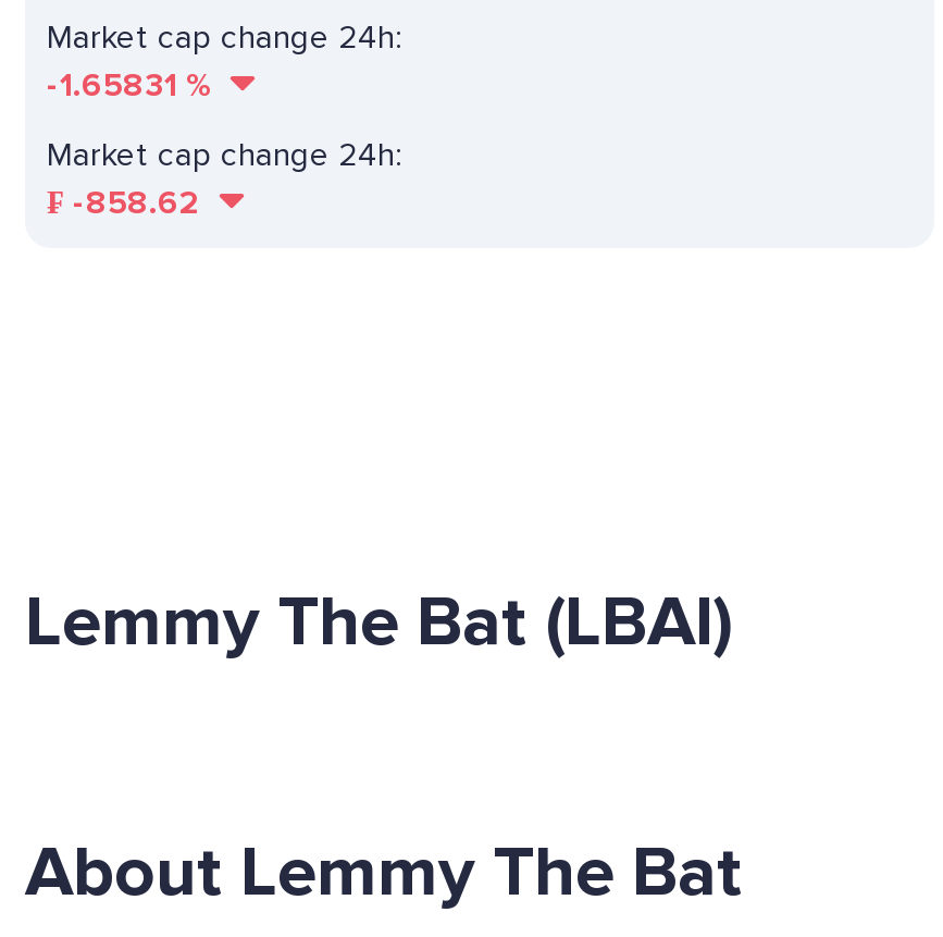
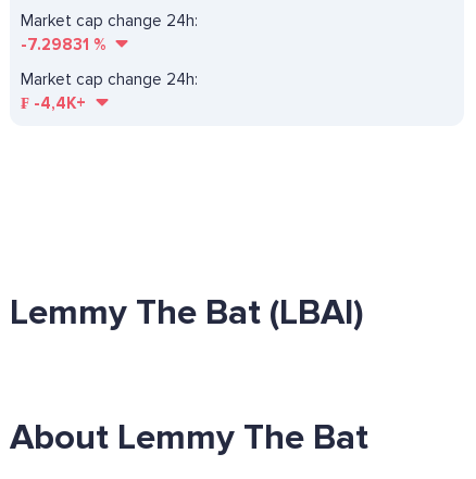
[47,66,219,105] -1.65831% -> [21,35,110,55] -7.29831%
[47,183,199,222] ₣ -858.62 -> [21,94,86,113] ₣ -4,4K+

